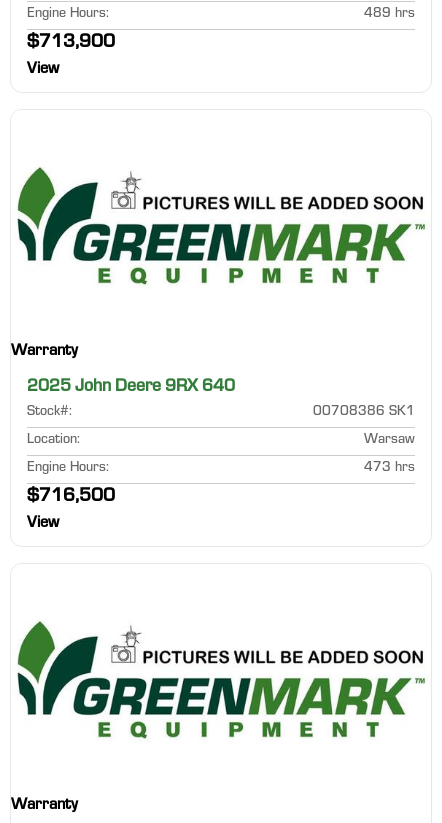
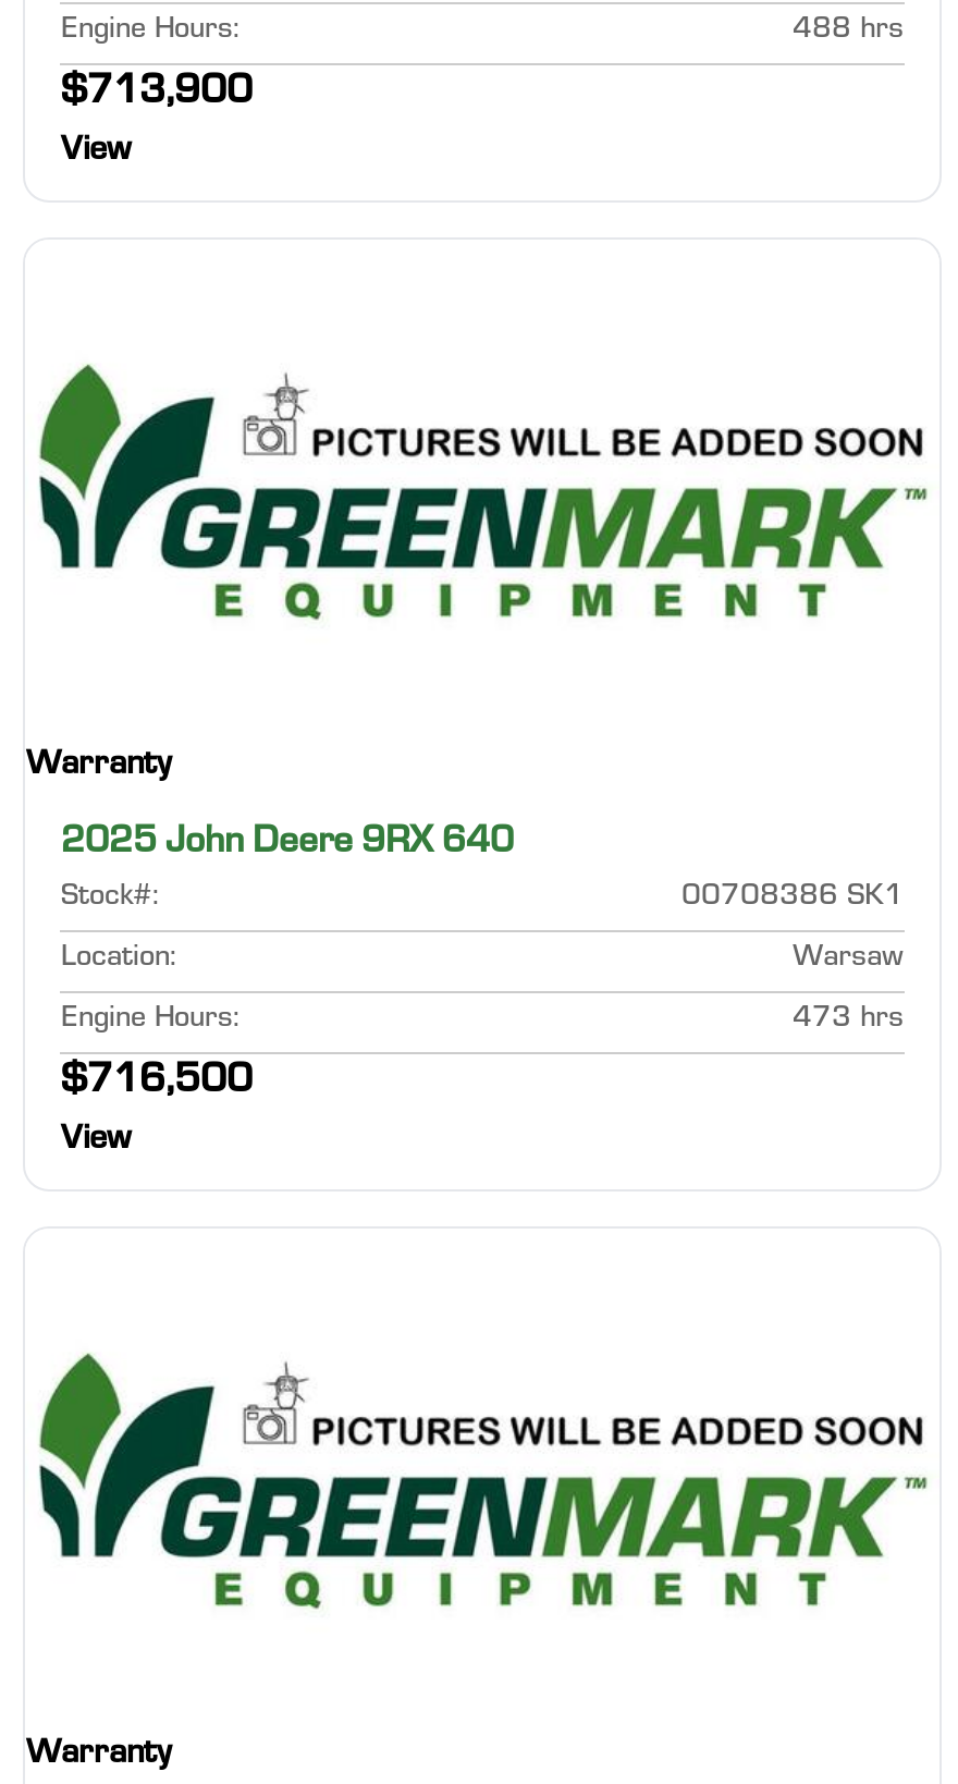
[364,8,415,22] 489 hrs -> [793,18,904,48] 488 hrs

